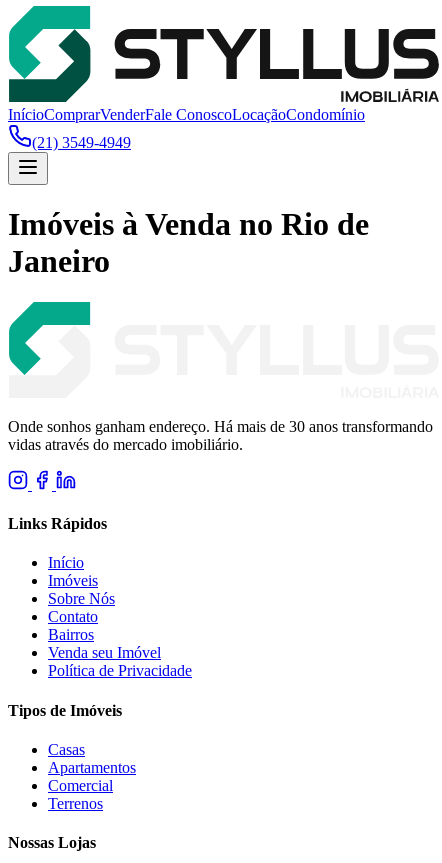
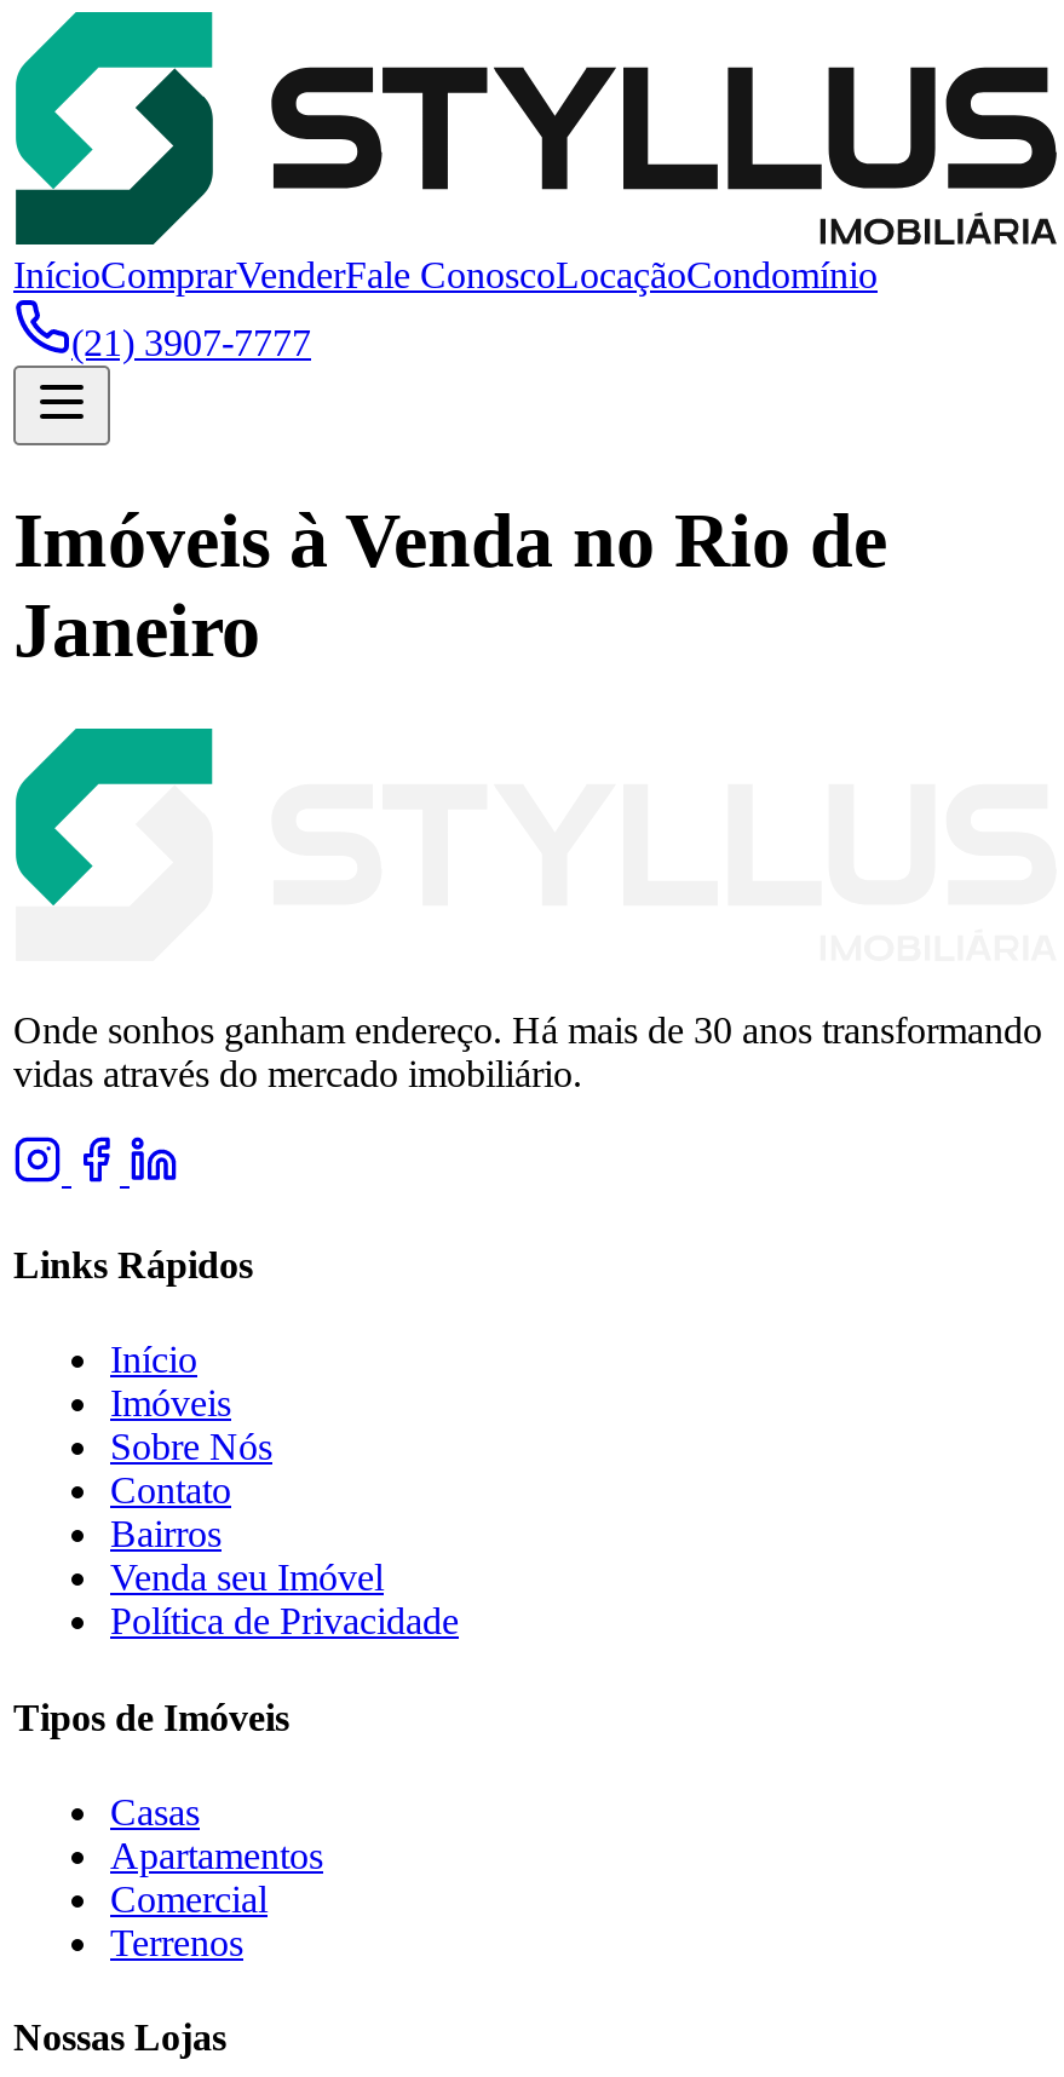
[32,134,131,151] (21) 3549-4949 -> [71,322,311,363] (21) 3907-7777

